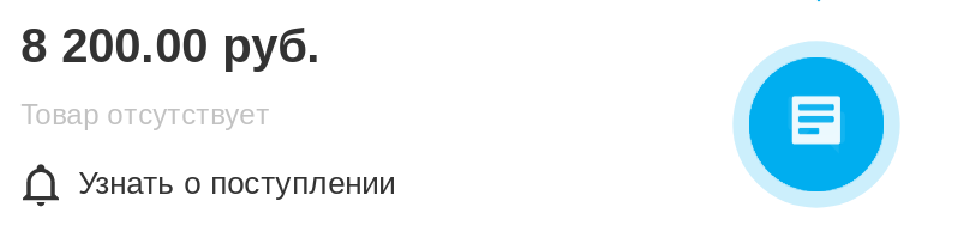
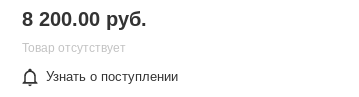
[732,41,900,208] [image] -> none

